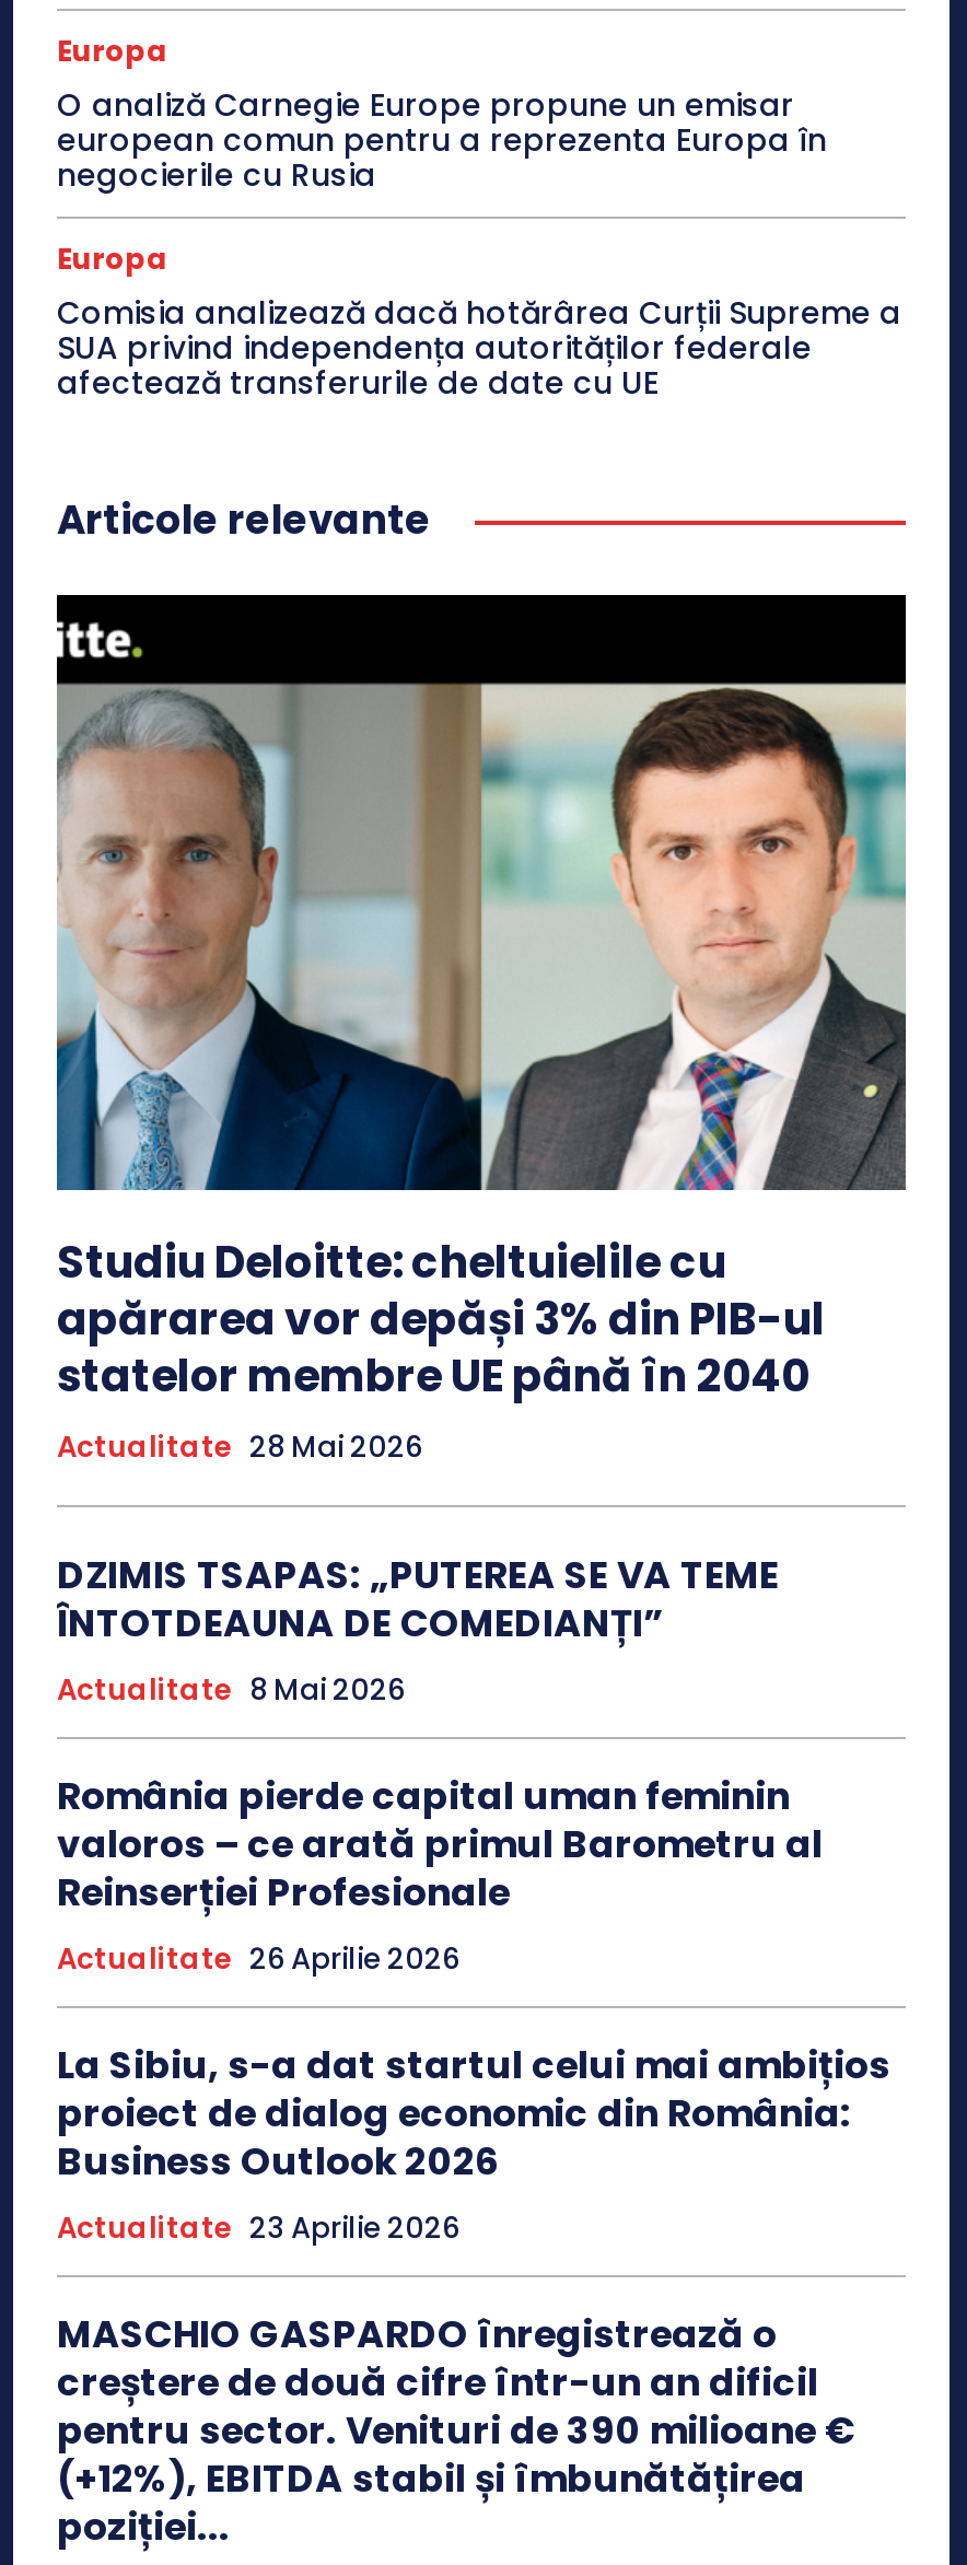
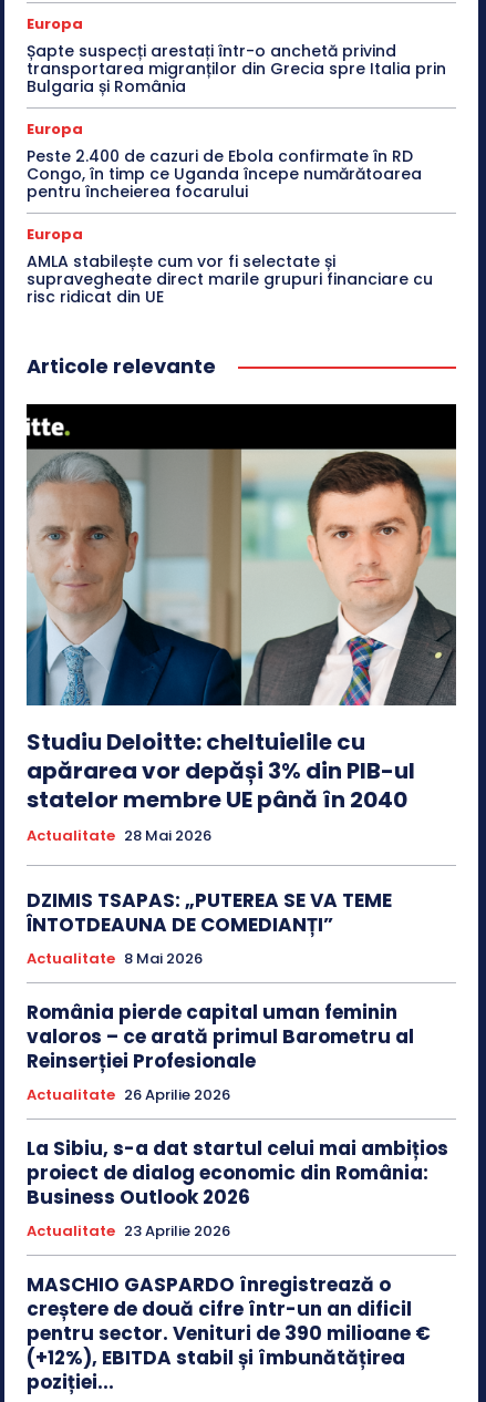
[57,83,827,197] O analiză Carnegie Europe propune un emisar | european comun pentru a reprezenta Europa în | negocierile cu Rusia -> [27,40,446,98] Șapte suspecți arestați într-o anchetă privind | transportarea migranților din Grecia spre Italia prin | Bulgaria și România
[57,291,901,404] Comisia analizează dacă hotărârea Curții Supreme a | SUA privind independența autorităților federale | afectează transferurile de date cu UE -> [27,146,433,308] Peste 2.400 de cazuri de Ebola confirmate în RD | Congo, în timp ce Uganda începe numărătoarea | pentru încheierea focarului | Europa | AMLA stabilește cum vor fi selectate și | supravegheate direct marile grupuri financiare cu | risc ridicat din UE

